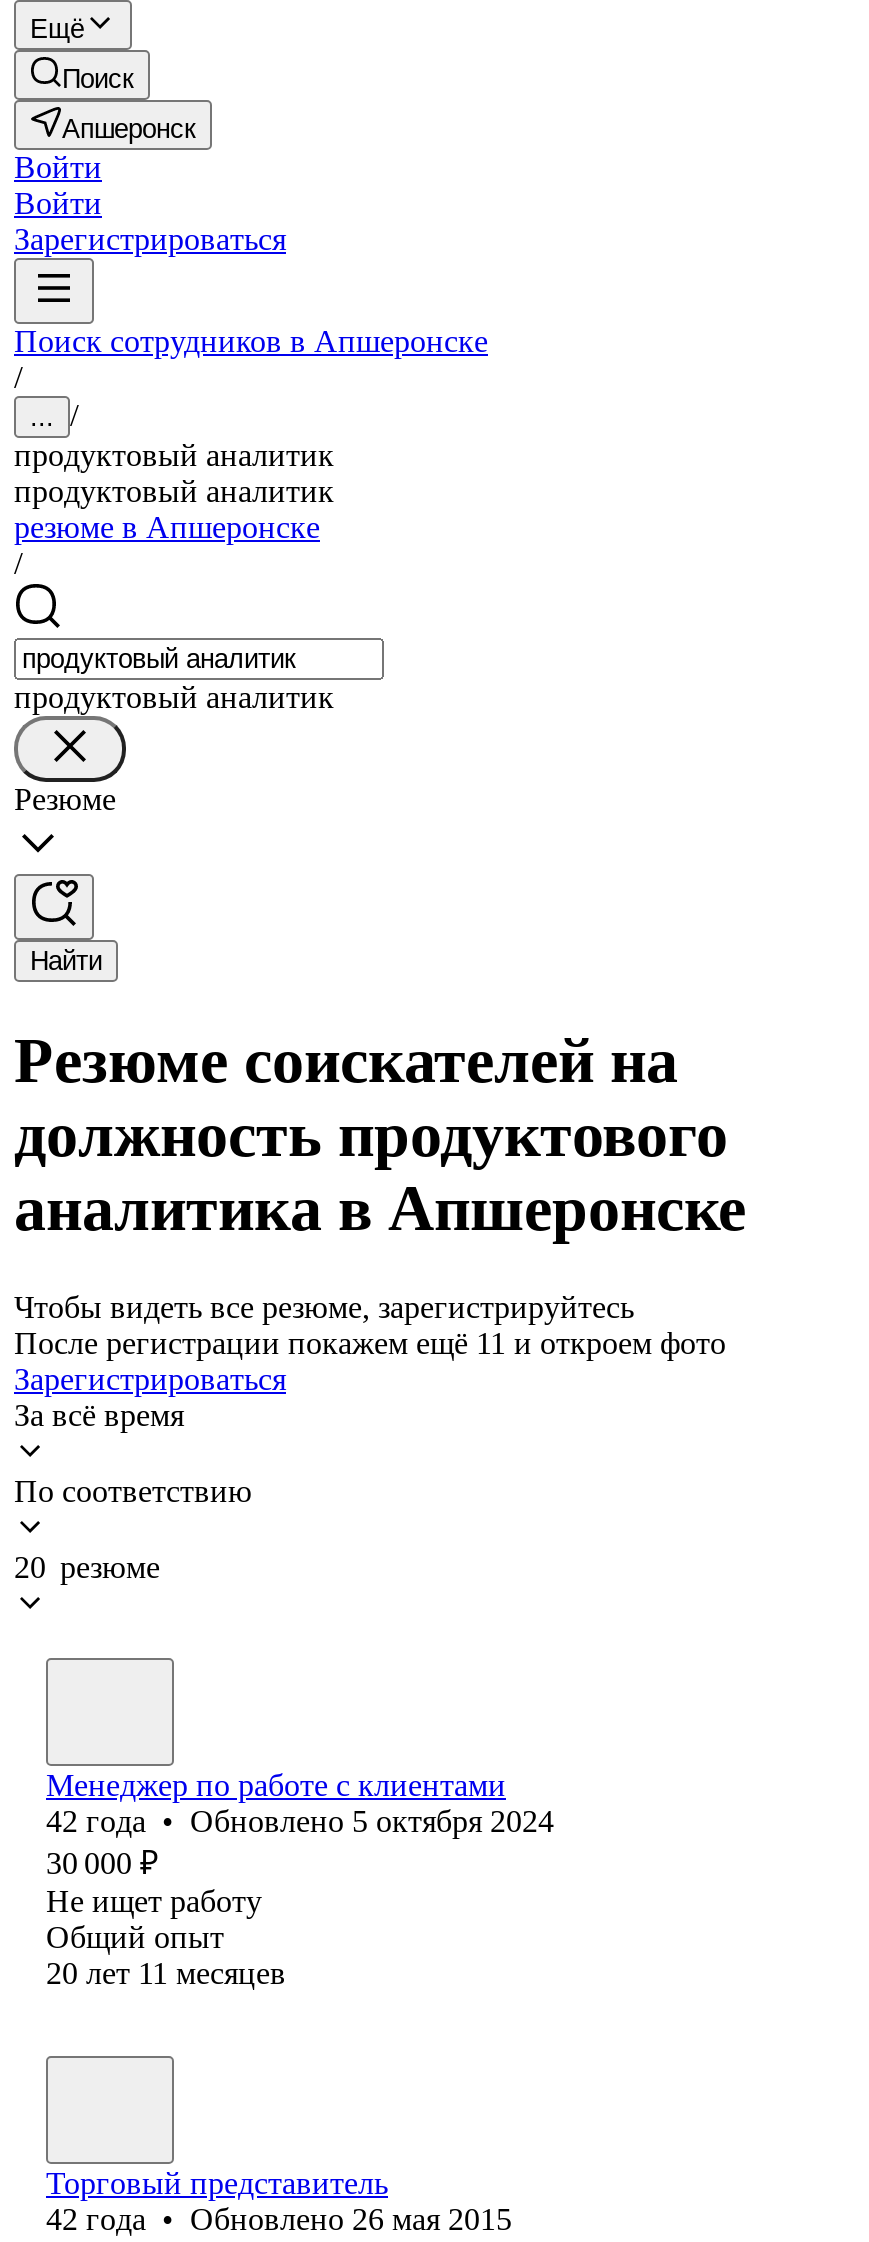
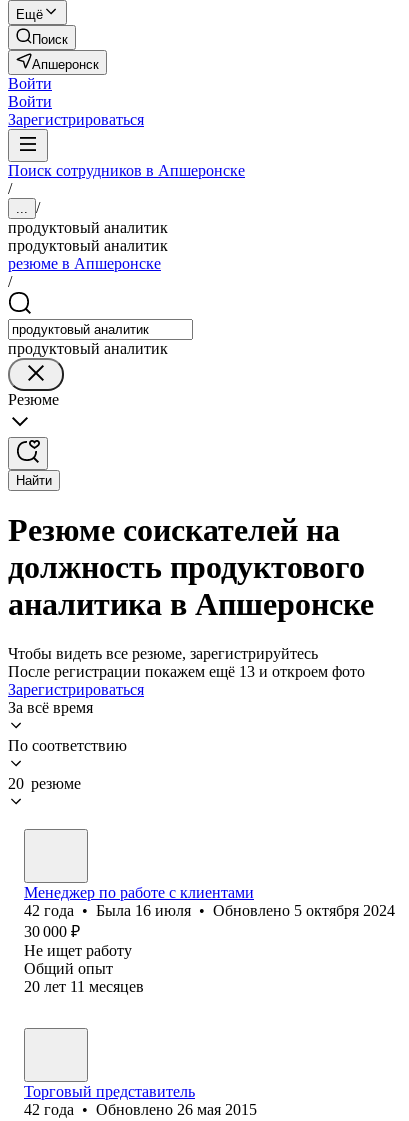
[14,1326,726,1360] После регистрации покажем ещё 11 и откроем фото -> [8,663,365,680] После регистрации покажем ещё 13 и откроем фото
[46,1804,554,1838] 42 года • Обновлено 5 октября 2024 -> [24,902,395,919] 42 года • Была 16 июля • Обновлено 5 октября 2024

